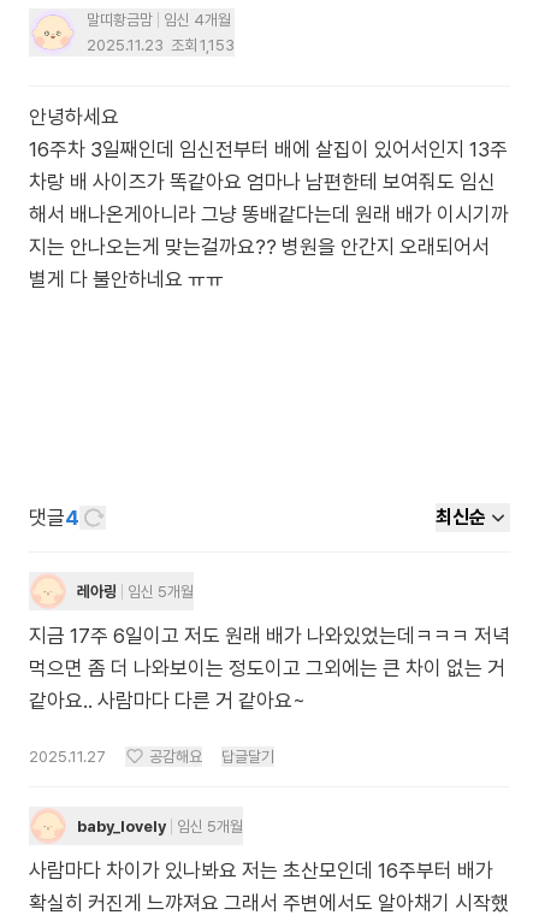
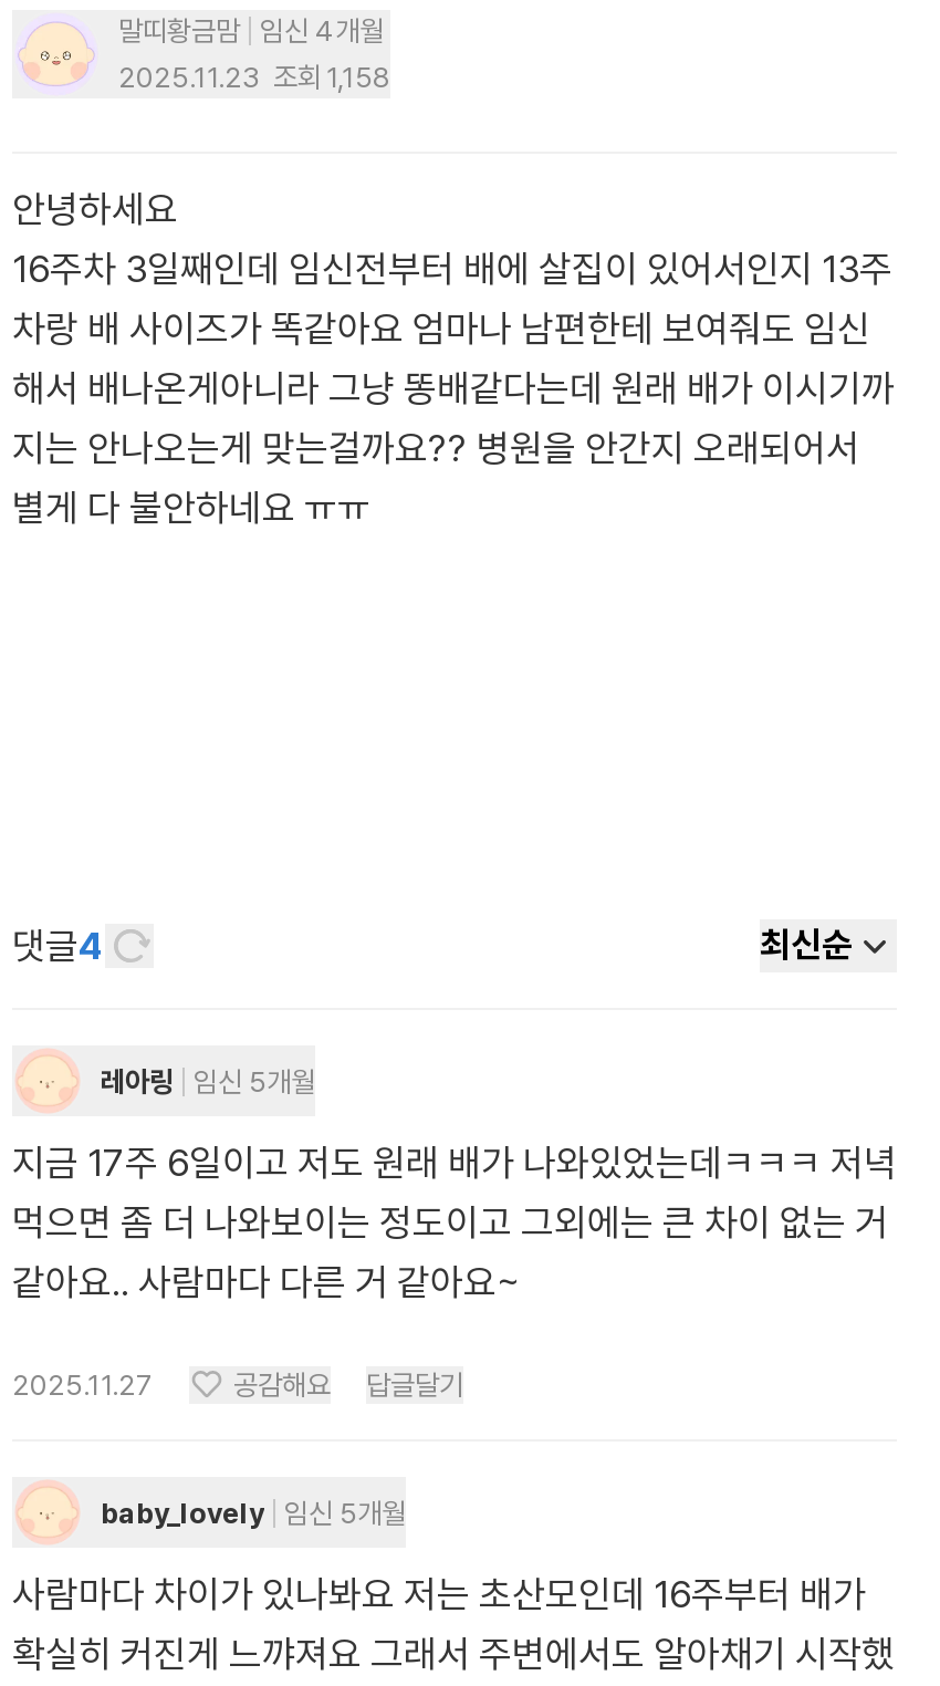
[87,36,235,54] 2025.11.23 조회 1,153 -> [118,61,390,94] 2025.11.23 조회 1,158

